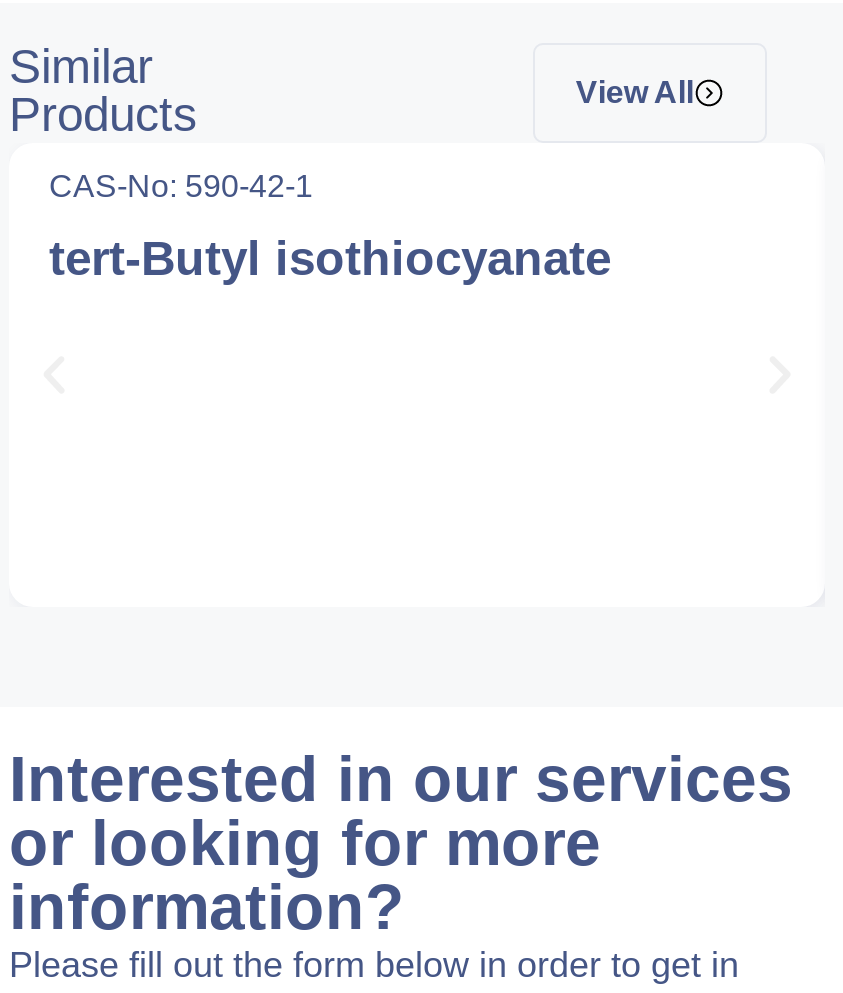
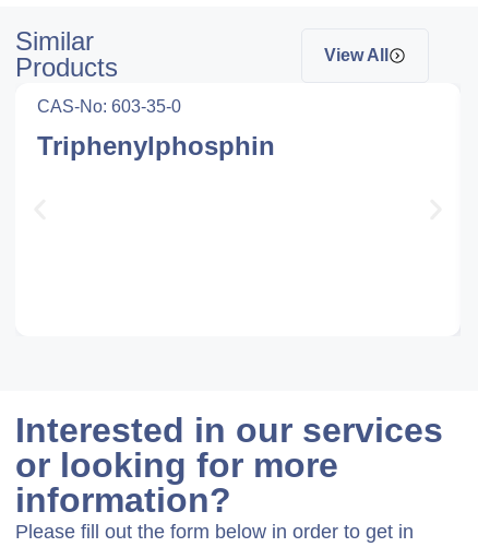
[49,169,313,203] CAS-No: 590-42-1 -> [37,97,181,116] CAS-No: 603-35-0
[49,231,611,285] tert-Butyl isothiocyanate -> [37,131,275,160] Triphenylphosphin

